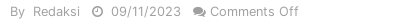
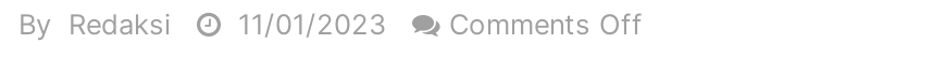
[10,4,299,19] By Redaksi 09/11/2023 Comments Off -> [18,8,643,41] By Redaksi 11/01/2023 Comments Off

